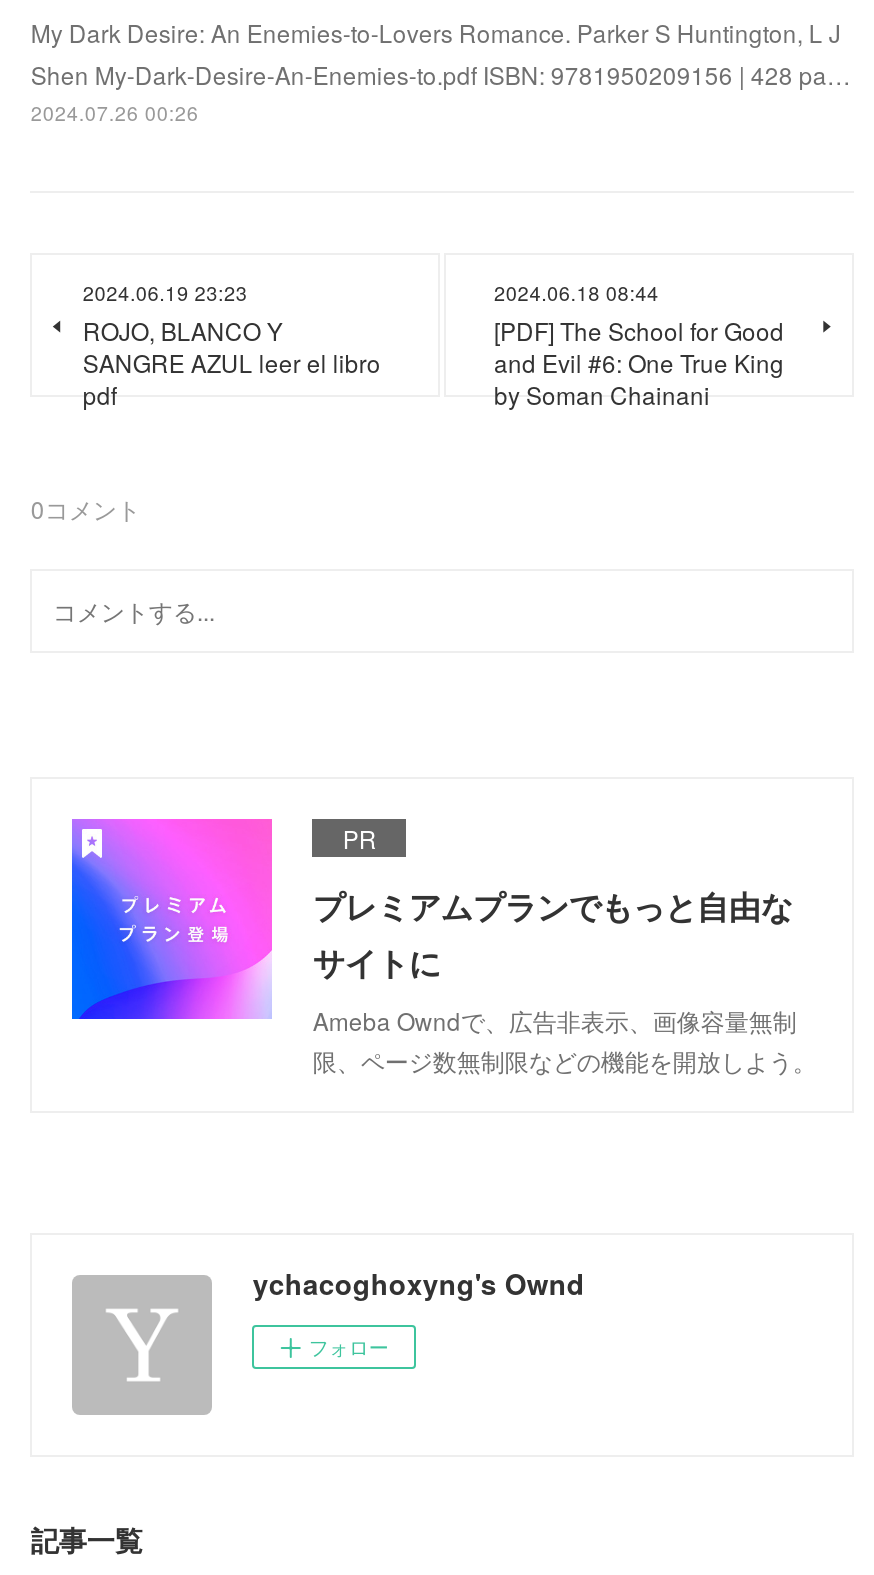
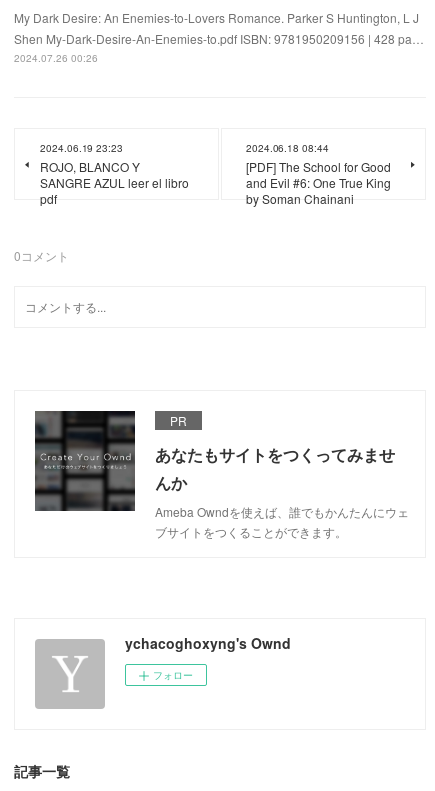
[70,817,817,1077] [image] | プレミアムプランでもっと自由な | サイトに | Ameba Owndで、広告非表示、画像容量無制 | 限、ページ数無制限などの機能を開放しよう。 -> [34,410,409,540] [image] | あなたもサイトをつくってみませ | んか | Ameba Owndを使えば、誰でもかんたんにウェ | ブサイトをつくることができます。

